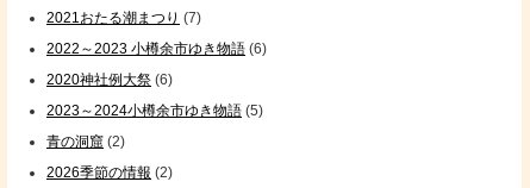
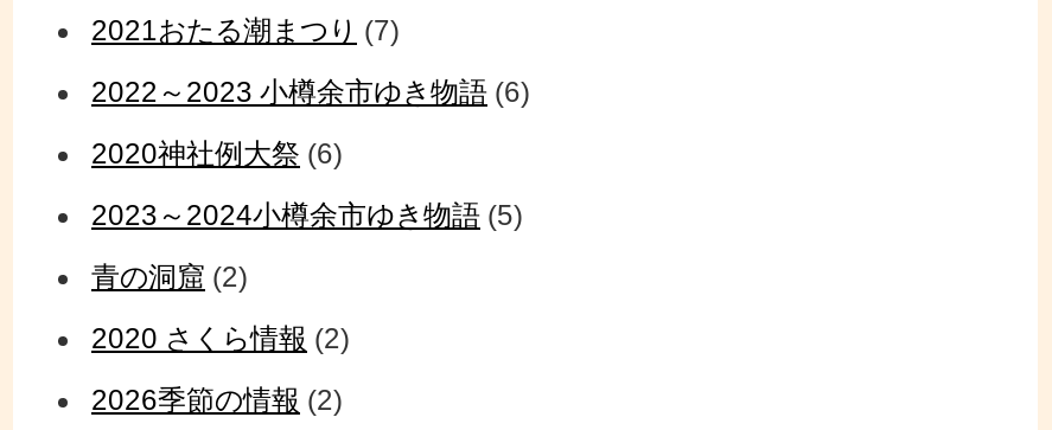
none -> [91,322,350,355] 2020 さくら情報(2)

